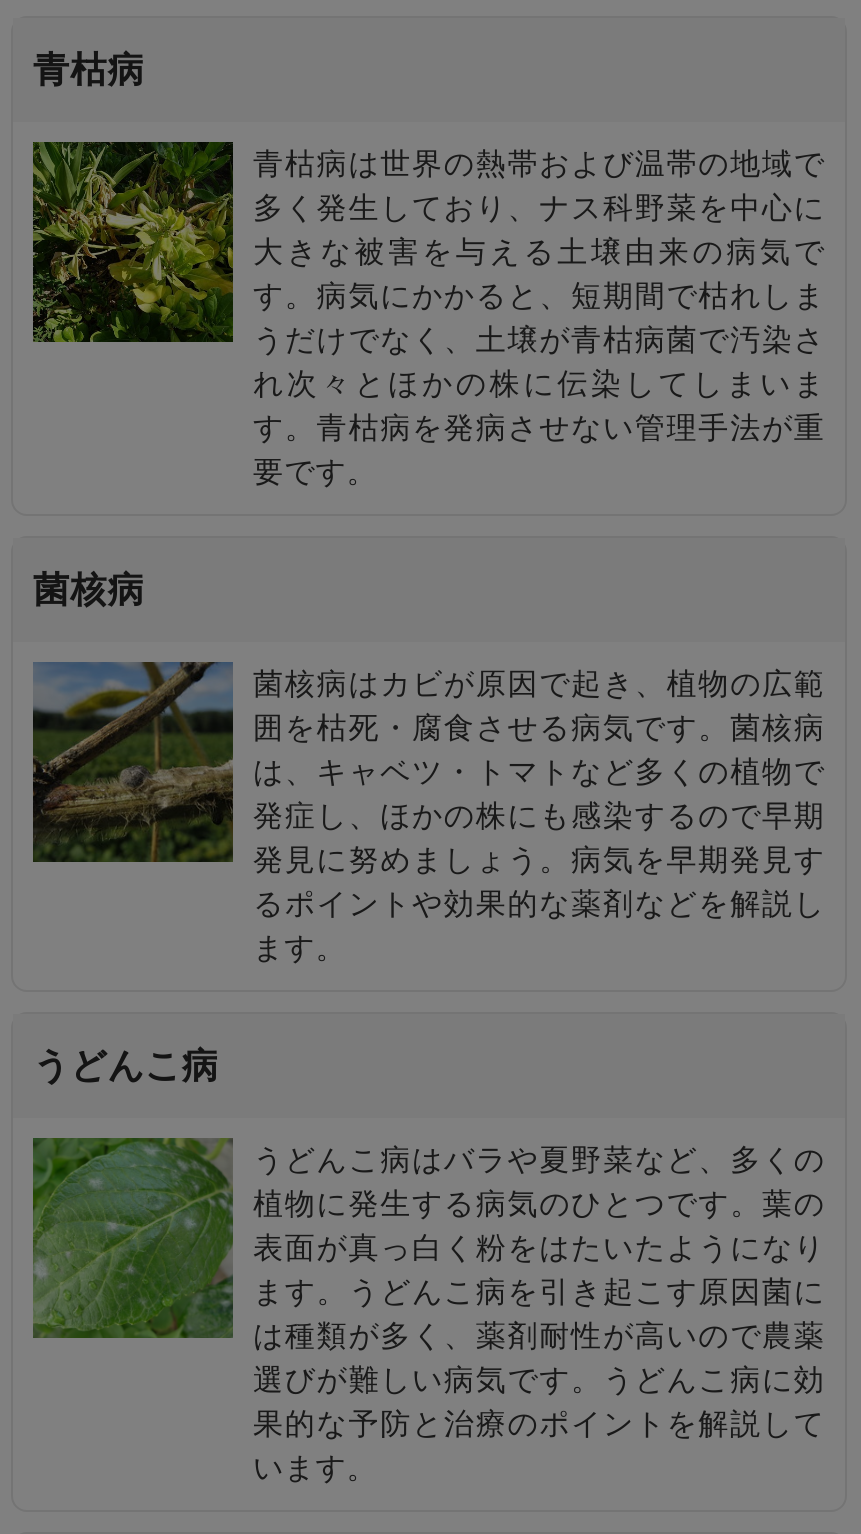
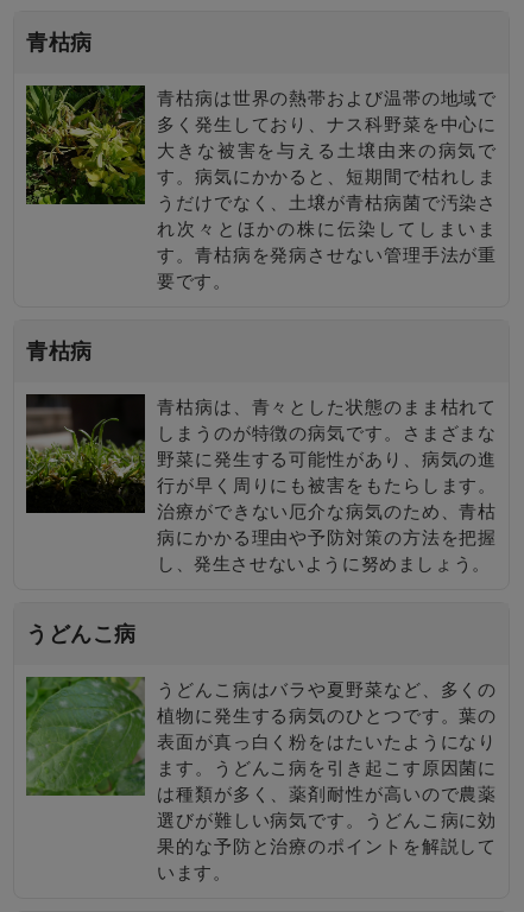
[33,569,145,609] 菌核病 -> [26,339,92,363] 青枯病
[31,660,825,963] [image] | 菌核病はカビが原因で起き、植物の広範 | 囲を枯死・腐食させる病気です。菌核病 | は、キャベツ・トマトなど多くの植物で | 発症し、ほかの株にも感染するので早期 | 発見に努めましょう。病気を早期発見す | るポイントや効果的な薬剤などを解説し | ます。 -> [25,393,497,573] [image] | 青枯病は、青々とした状態のまま枯れて | しまうのが特徴の病気です。さまざまな | 野菜に発生する可能性があり、病気の進 | 行が早く周りにも被害をもたらします。 | 治療ができない厄介な病気のため、青枯 | 病にかかる理由や予防対策の方法を把握 | し、発生させないように努めましょう。

